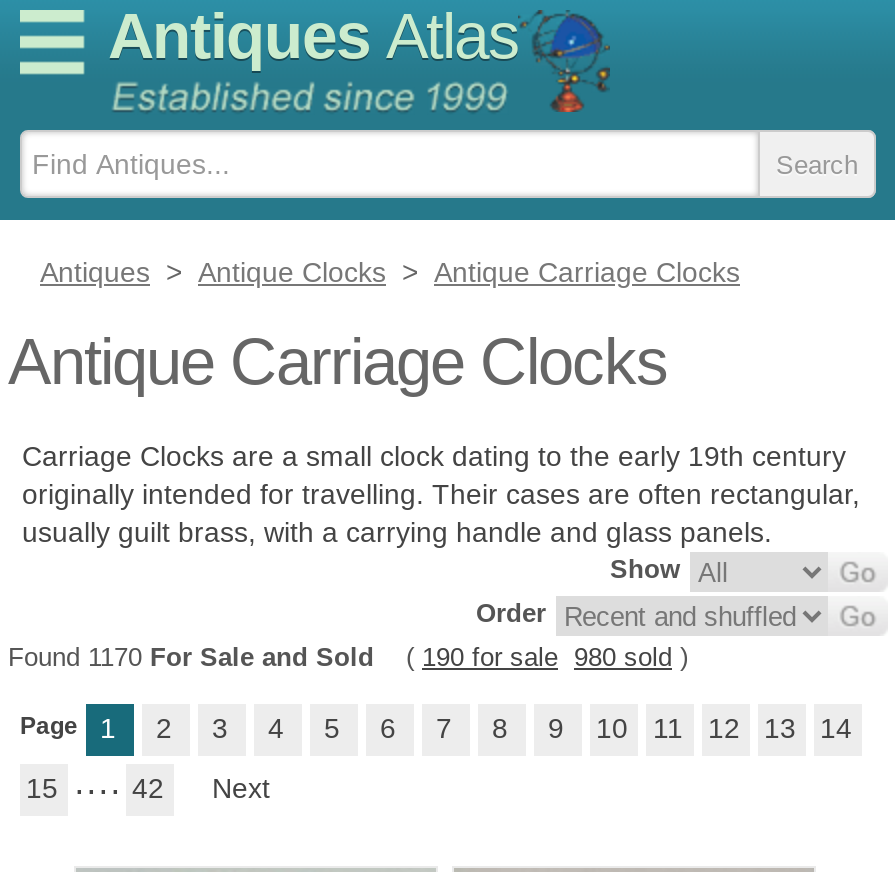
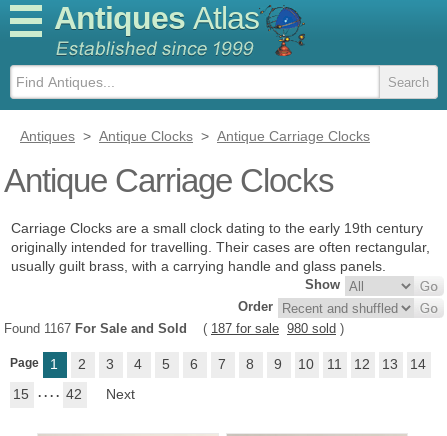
[8,642,688,672] Found 1170 For Sale and Sold (190 for sale 980 sold) -> [4,321,344,336] Found 1167 For Sale and Sold (187 for sale 980 sold)

